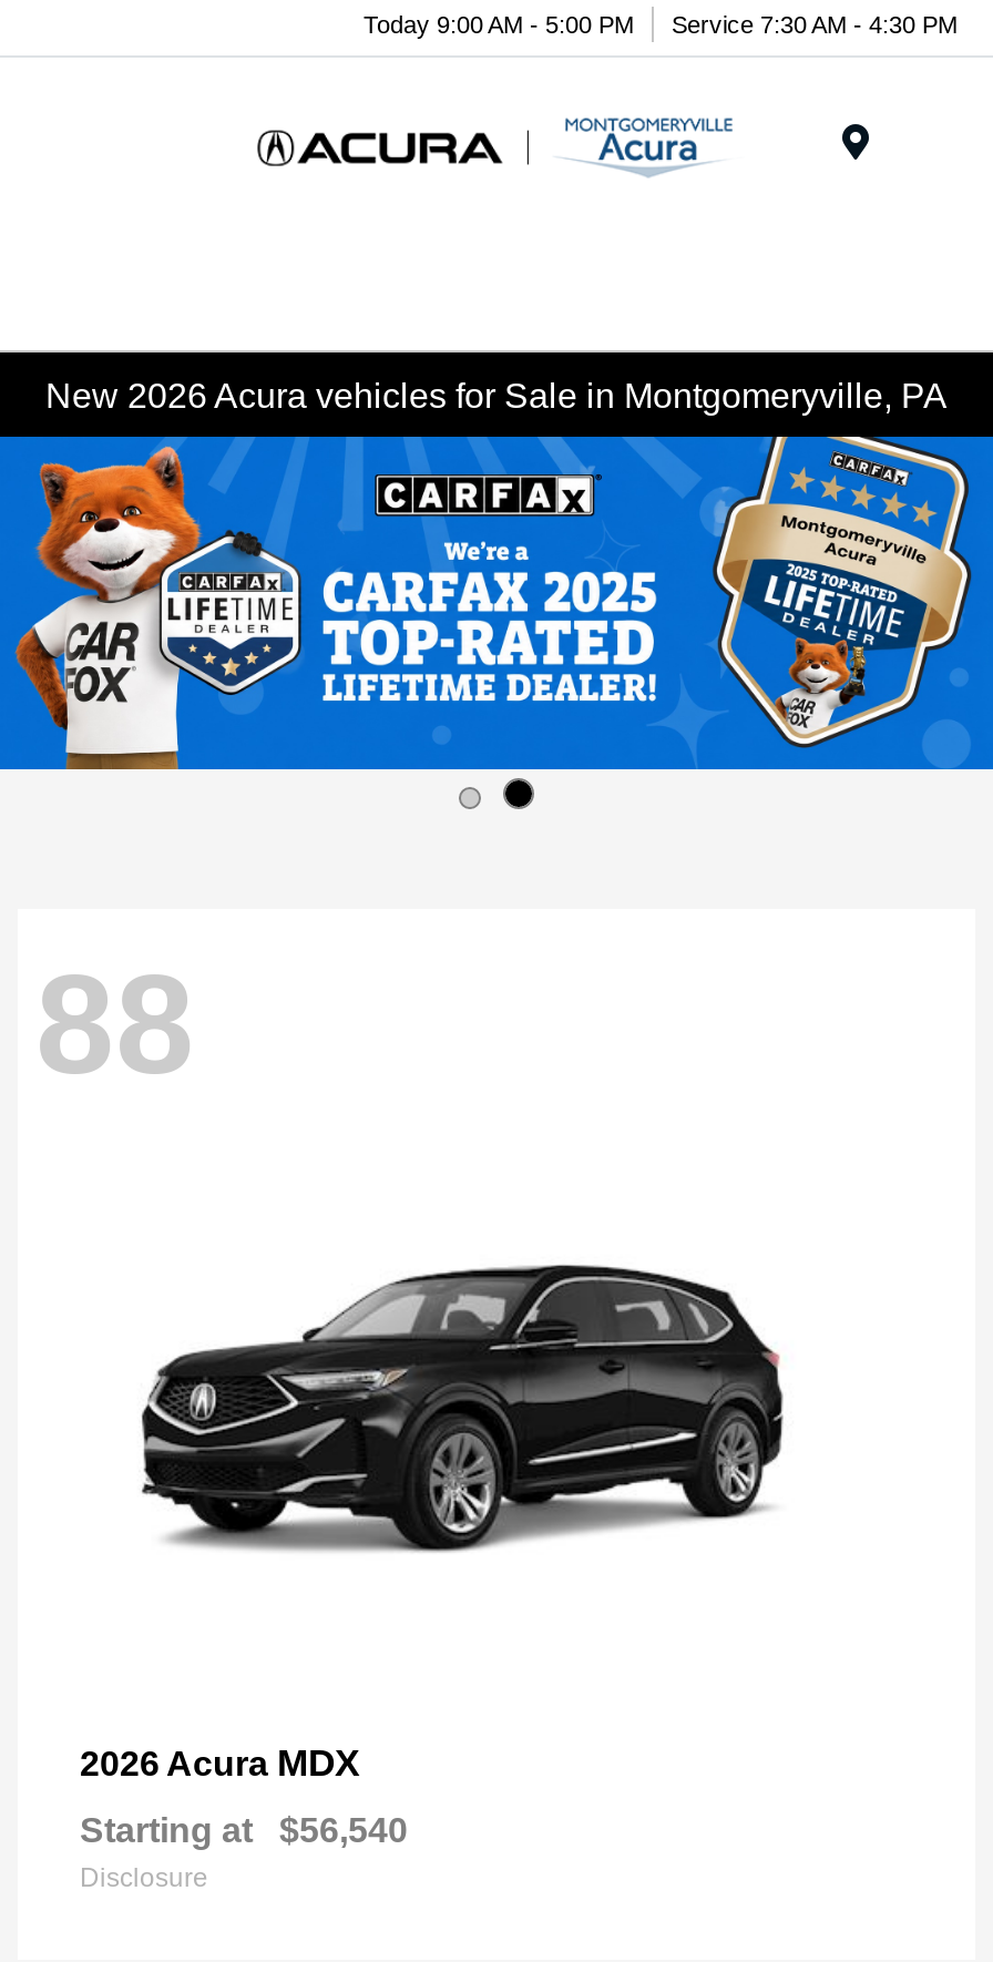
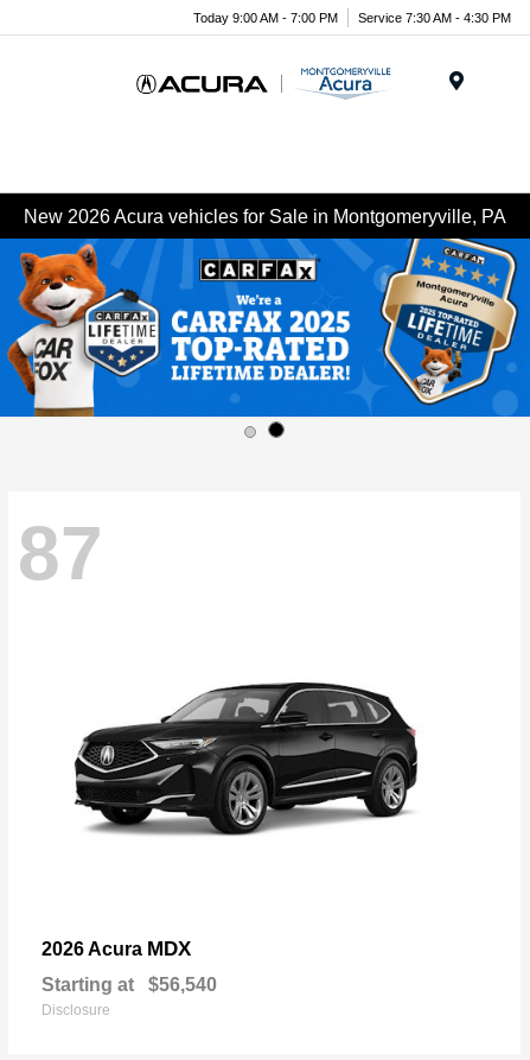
[364,10,958,37] Today 9:00 AM - 5:00 PM Service 7:30 AM - 4:30 PM -> [193,10,511,24] Today 9:00 AM - 7:00 PM Service 7:30 AM - 4:30 PM
[35,944,195,1104] 88 -> [18,510,103,596] 87

